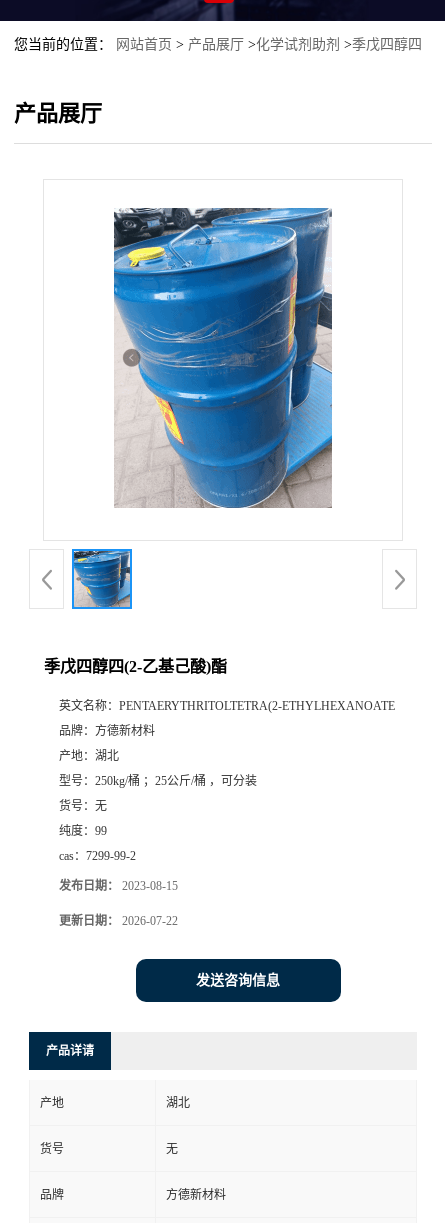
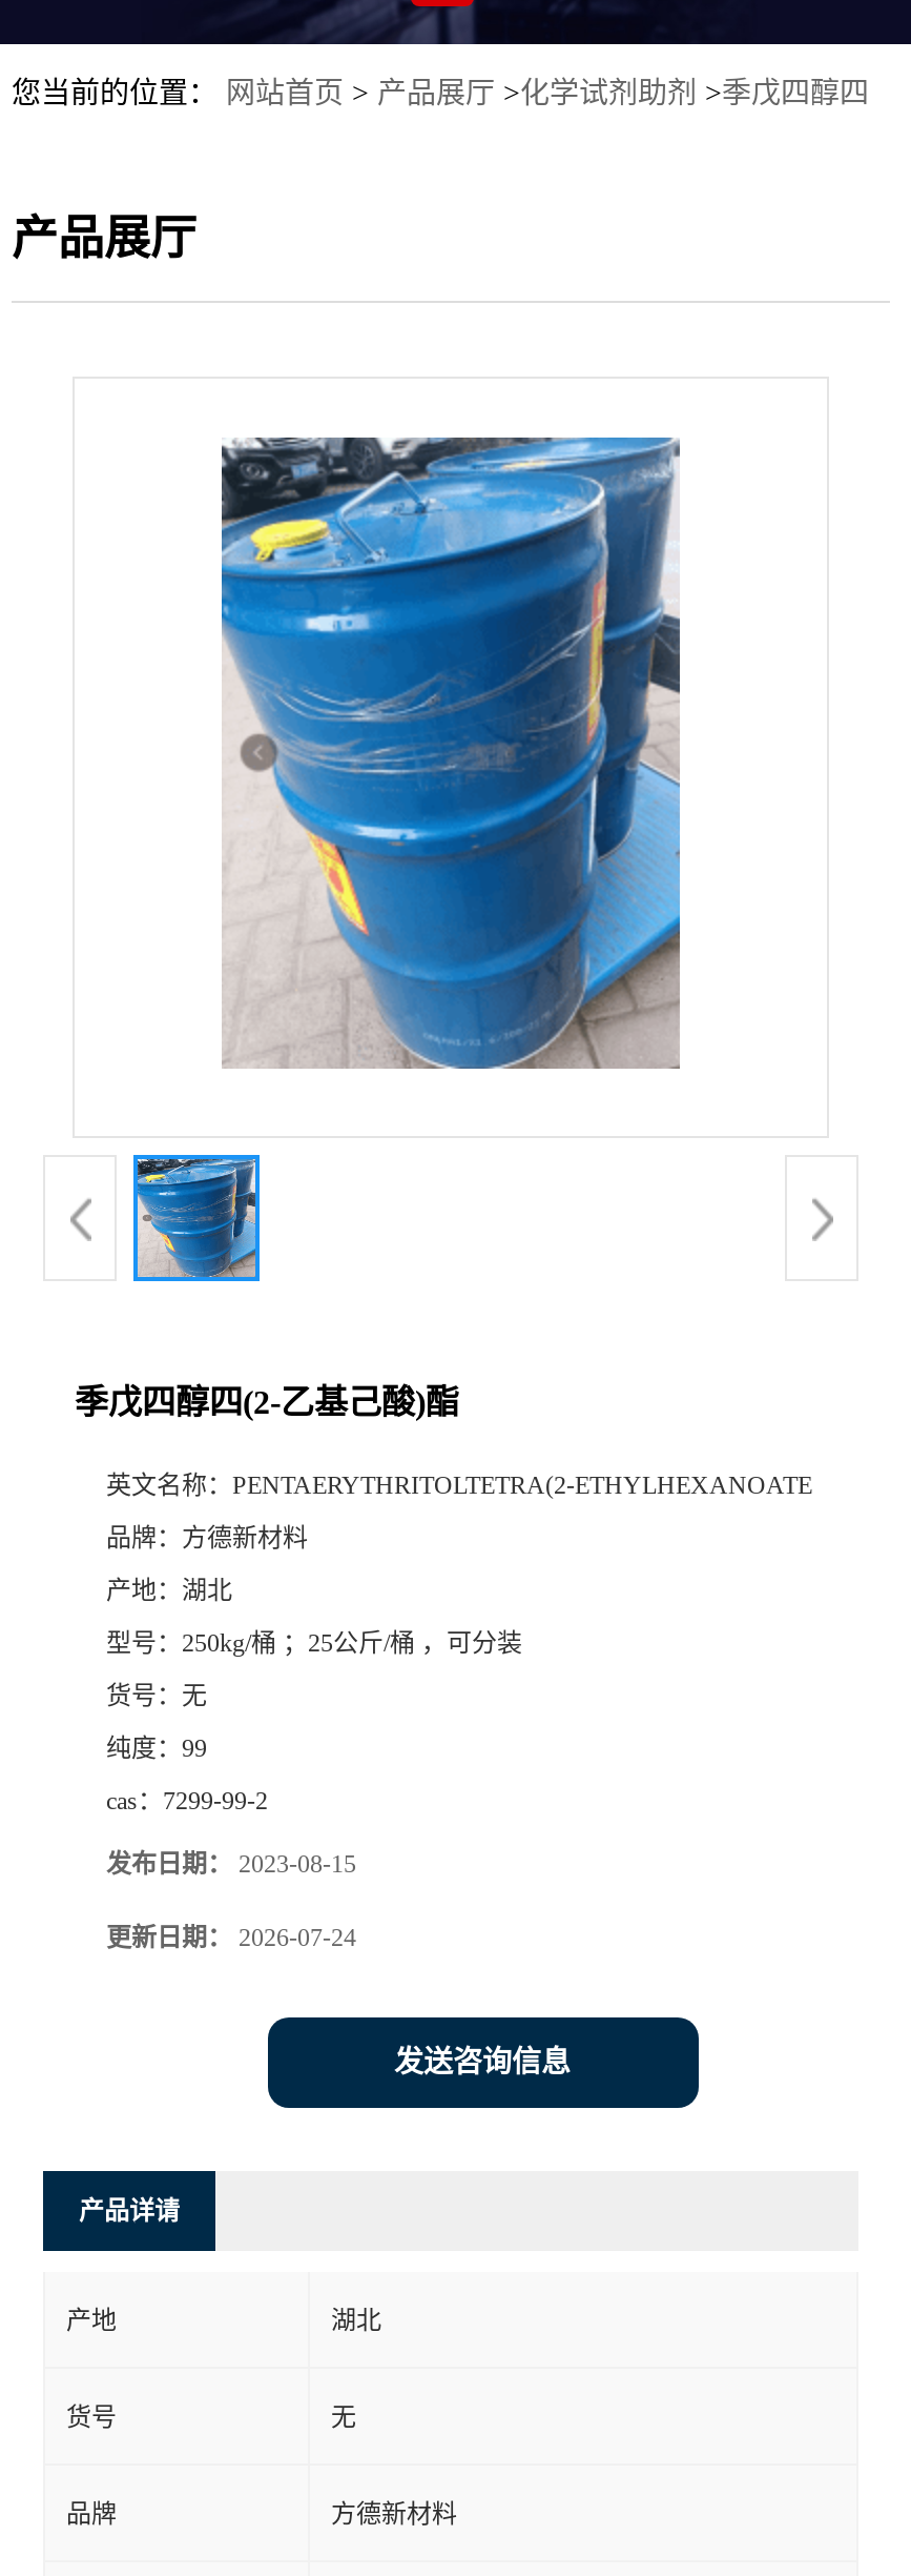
[59,914,178,928] 更新日期：2026-07-22 -> [106,1922,356,1952] 更新日期：2026-07-24

